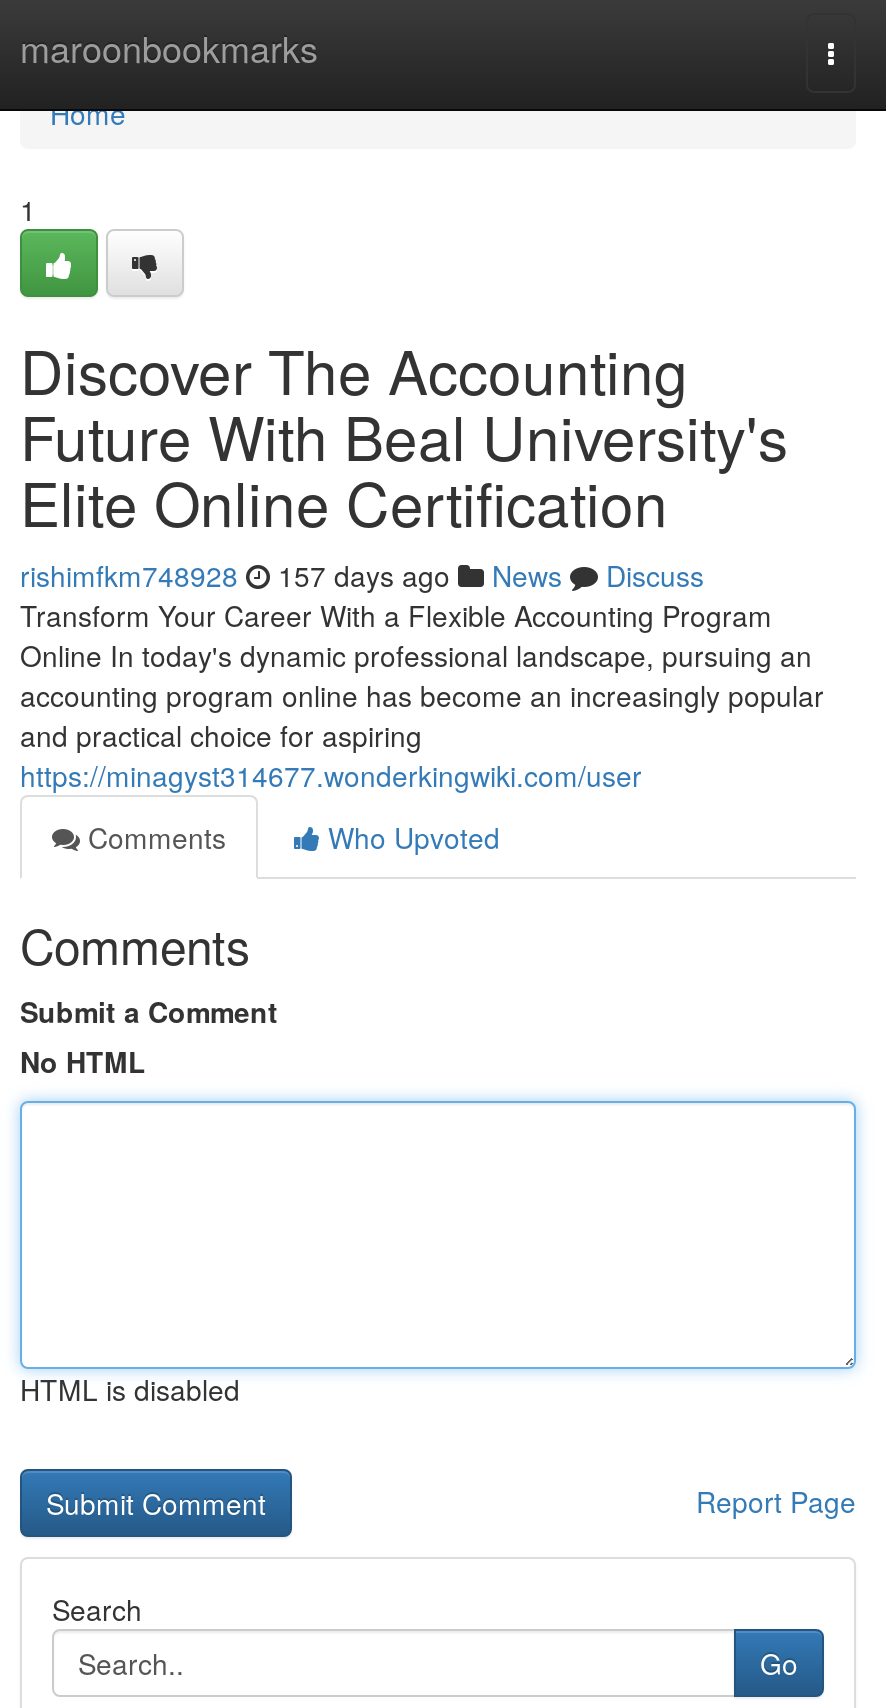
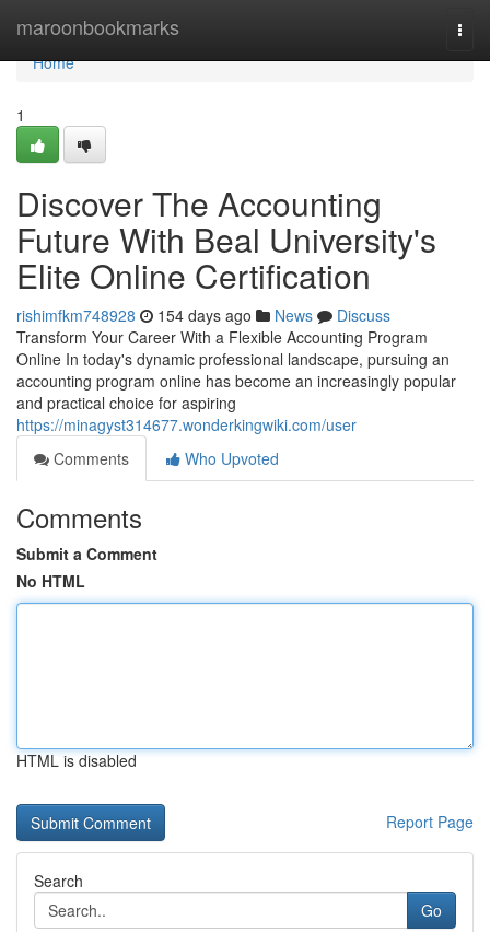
[20,555,704,595] rishimfkm748928 157 days ago News Discuss -> [16,304,390,326] rishimfkm748928 154 days ago News Discuss

